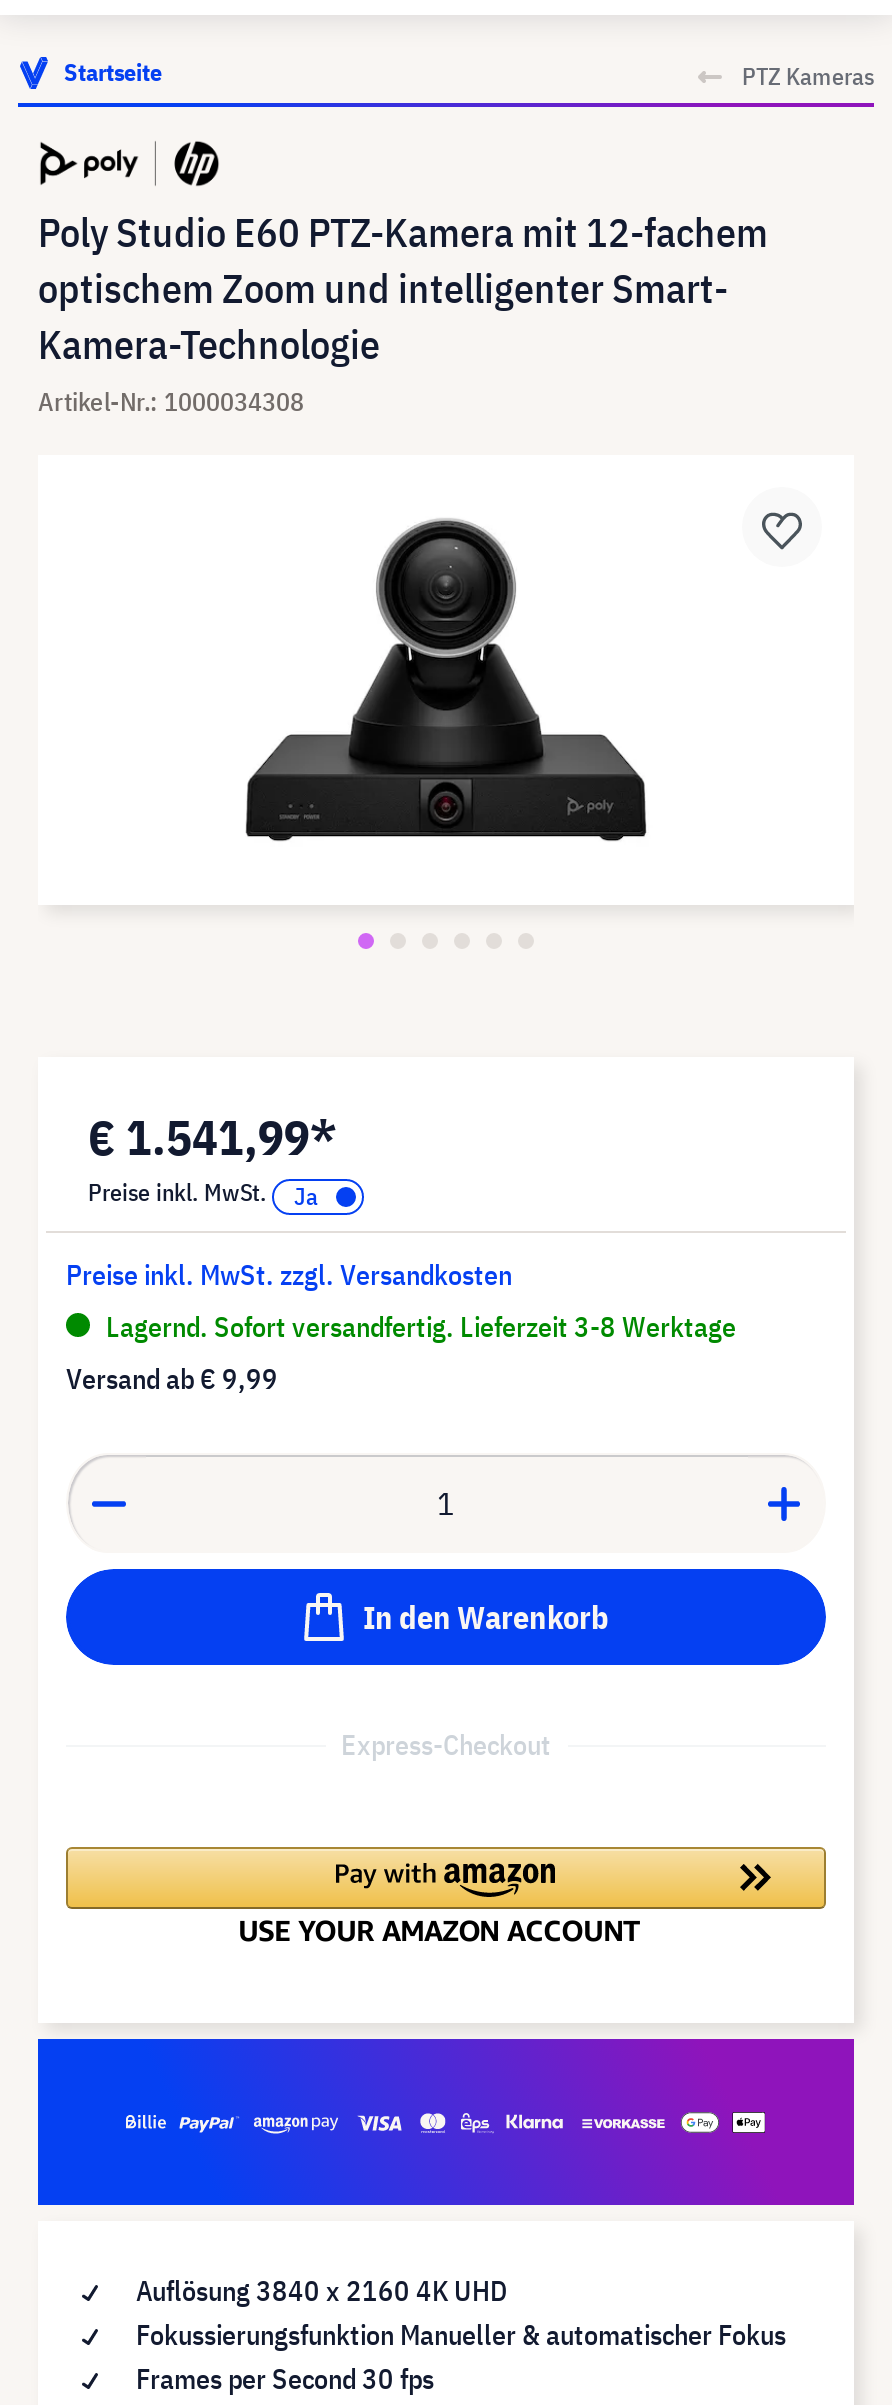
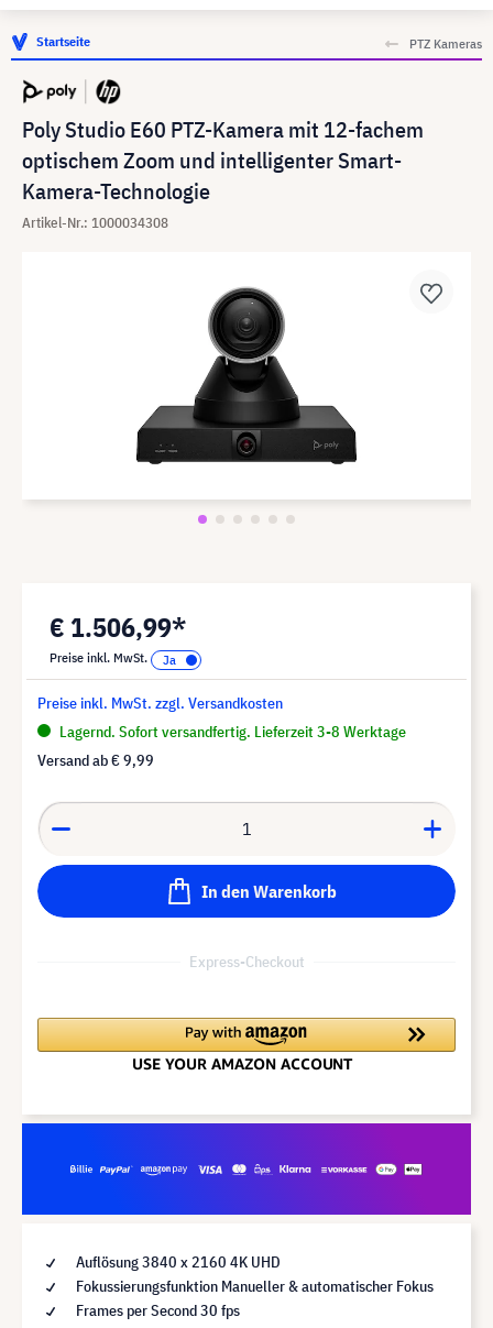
[88,1105,336,1169] € 1.541,99* -> [50,610,186,645] € 1.506,99*

